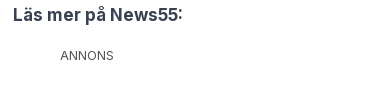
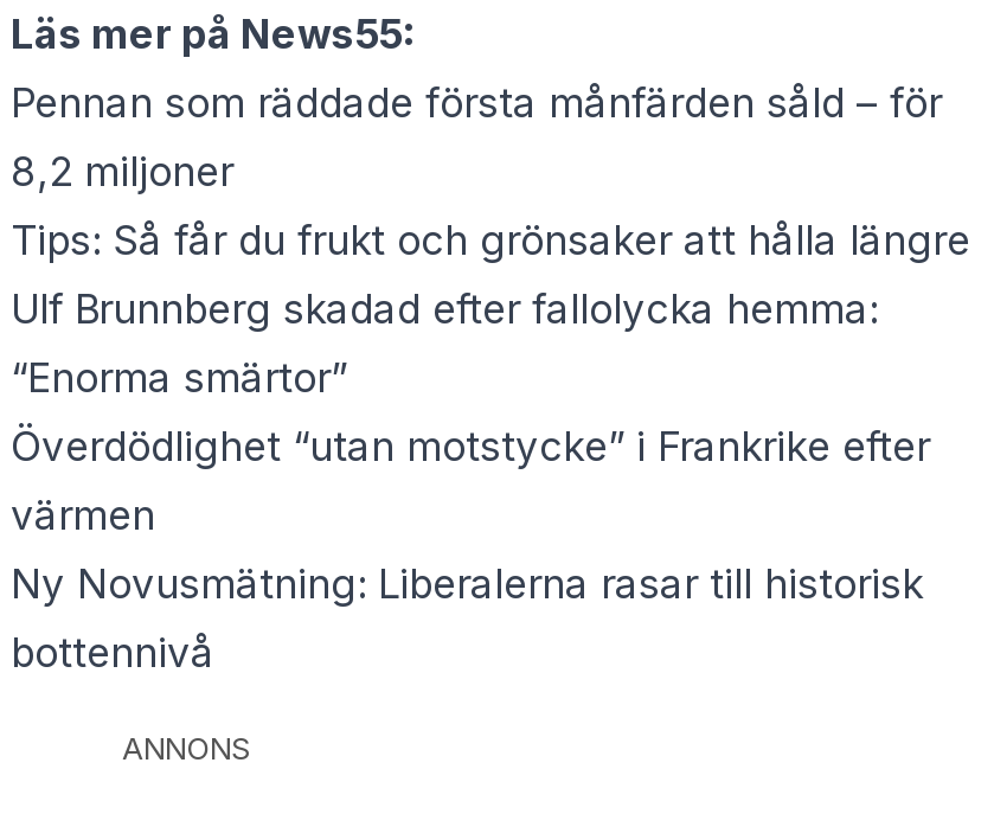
none -> [11,80,970,677] Pennan som räddade första månfärden såld – för | 8,2 miljoner | Tips: Så får du frukt och grönsaker att hålla längre | Ulf Brunnberg skadad efter fallolycka hemma: | “Enorma smärtor” | Överdödlighet “utan motstycke” i Frankrike efter | värmen | Ny Novusmätning: Liberalerna rasar till historisk | bottennivå

